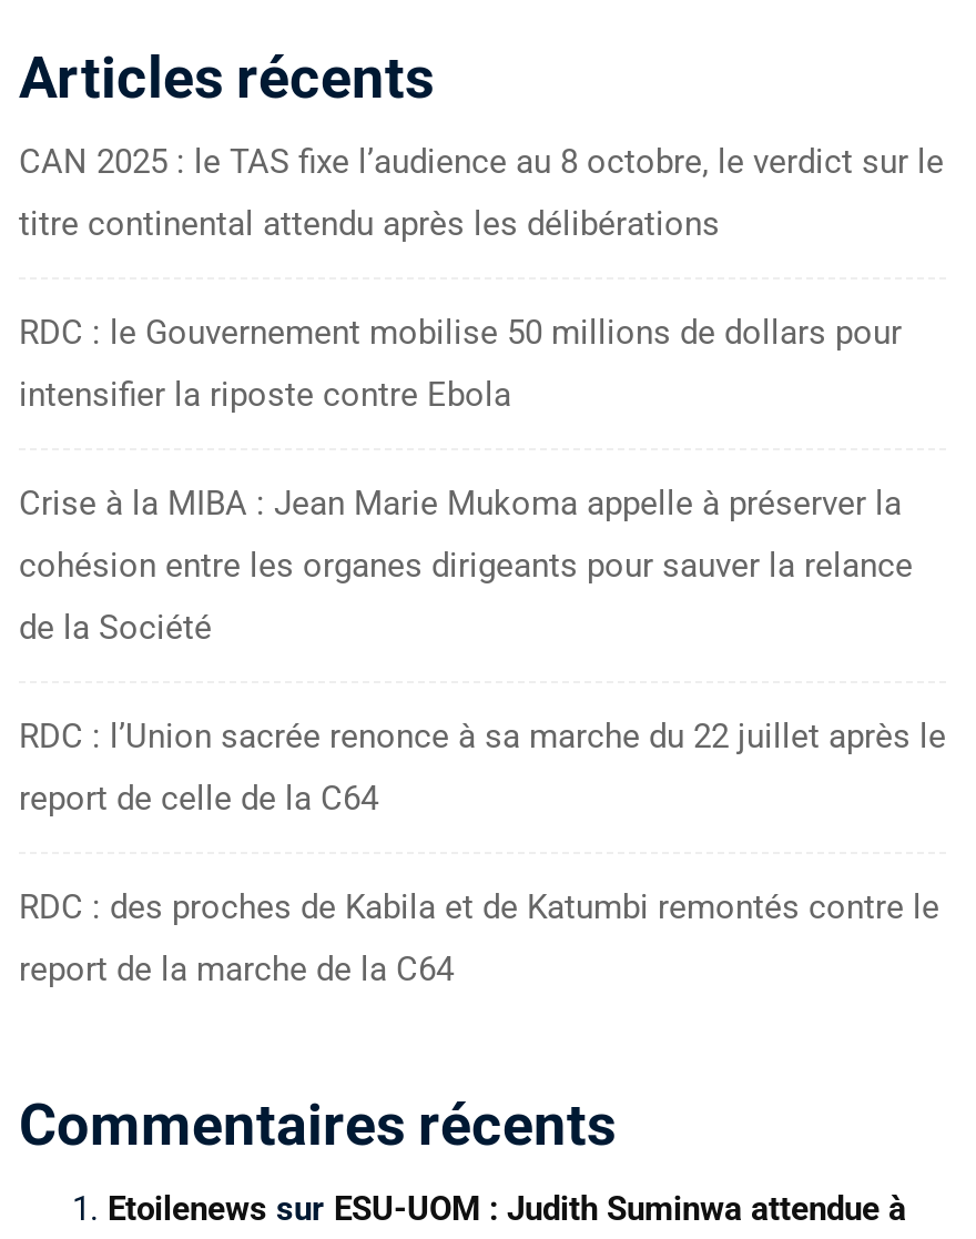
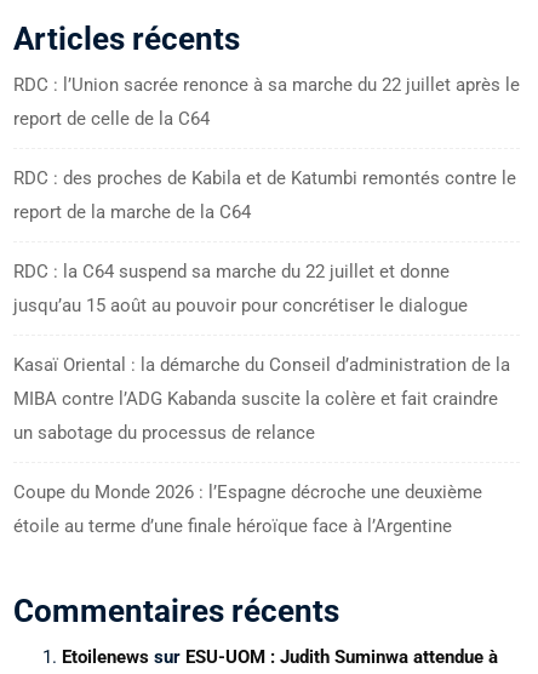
[19,142,944,648] CAN 2025 : le TAS fixe l’audience au 8 octobre, le verdict sur le | titre continental attendu après les délibérations | RDC : le Gouvernement mobilise 50 millions de dollars pour | intensifier la riposte contre Ebola | Crise à la MIBA : Jean Marie Mukoma appelle à préserver la | cohésion entre les organes dirigeants pour sauver la relance | de la Société -> none
moved [19,716,946,989] -> [13,74,520,223]: RDC : l’Union sacrée renonce à sa marche du 22 juillet après le | report de celle de la C64 | RDC : des proches de Kabila et de Katumbi remontés contre le | report de la marche de la C64
none -> [13,261,510,537] RDC : la C64 suspend sa marche du 22 juillet et donne | jusqu’au 15 août au pouvoir pour concrétiser le dialogue | Kasaï Oriental : la démarche du Conseil d’administration de la | MIBA contre l’ADG Kabanda suscite la colère et fait craindre | un sabotage du processus de relance | Coupe du Monde 2026 : l’Espagne décroche une deuxième | étoile au terme d’une finale héroïque face à l’Argentine

